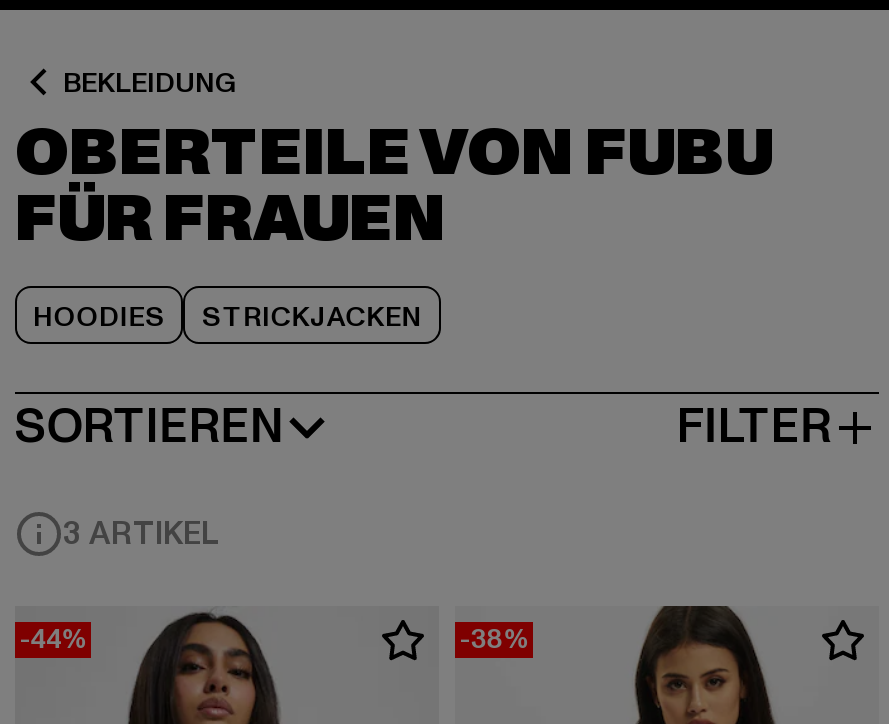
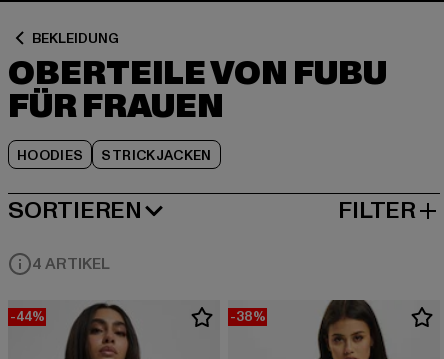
[63,512,219,556] 3 ARTIKEL -> [32,253,110,275] 4 ARTIKEL

